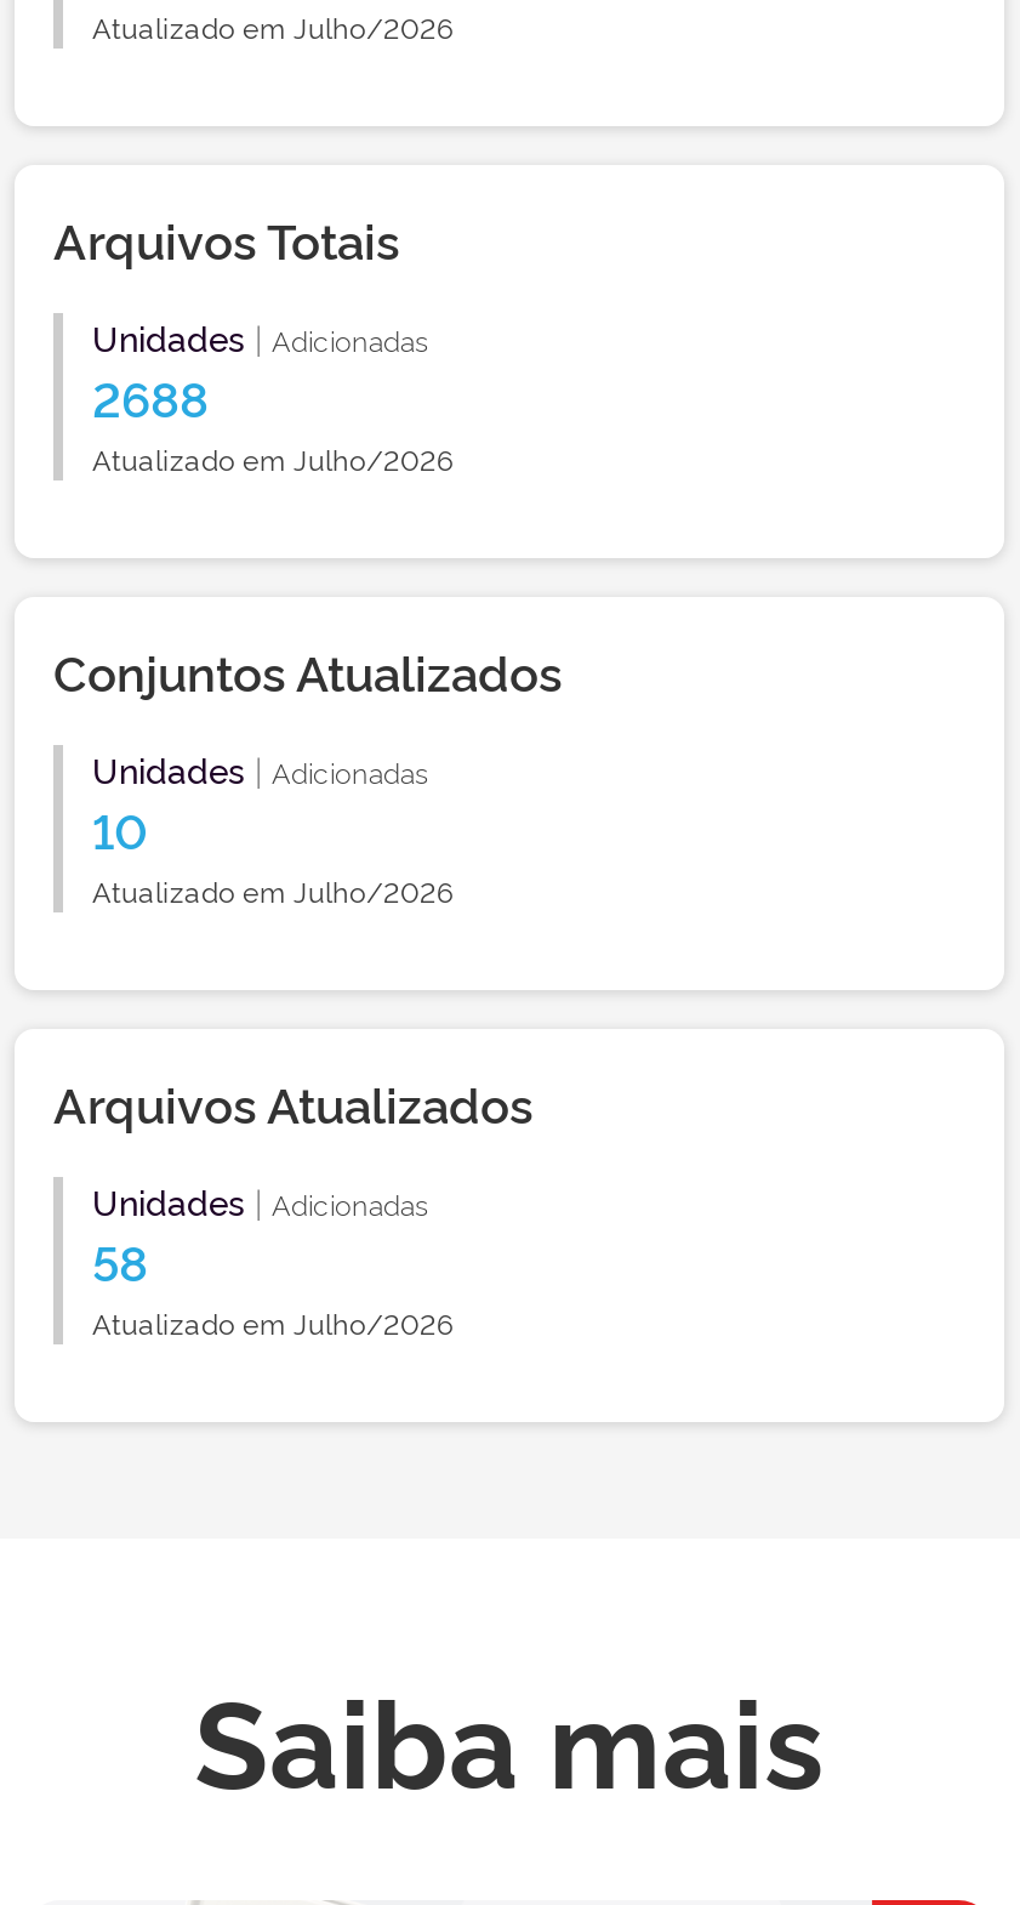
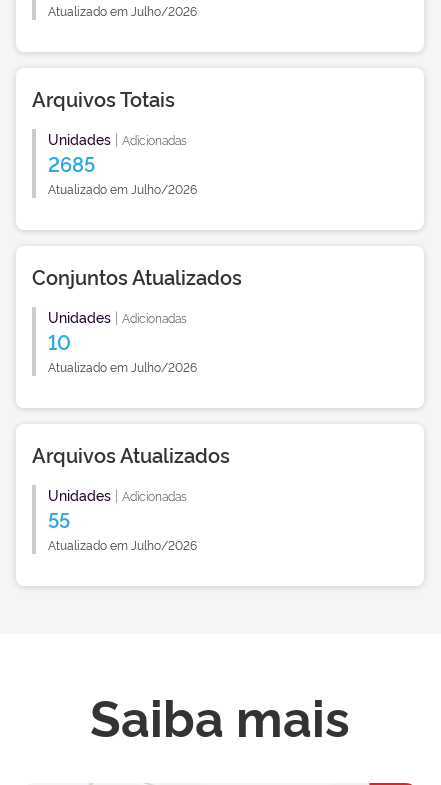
[92,360,209,428] 2688 -> [48,148,95,176] 2685
[92,1224,148,1292] 58 -> [48,504,70,532] 55

